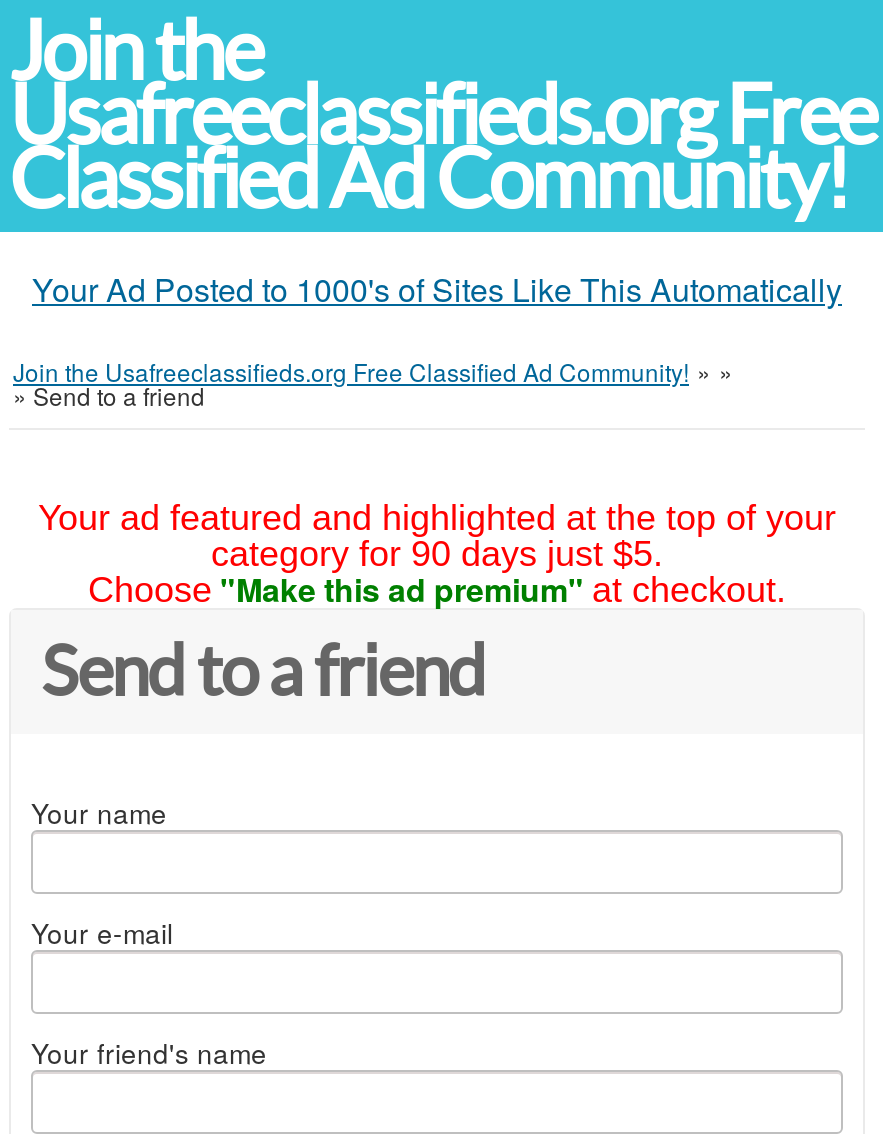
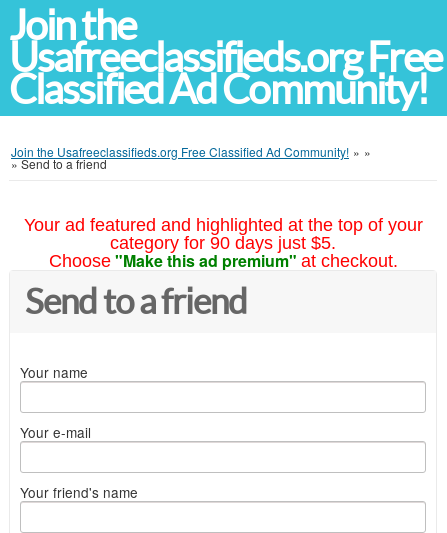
[32,266,842,312] Your Ad Posted to 1000's of Sites Like This Automatically -> none

